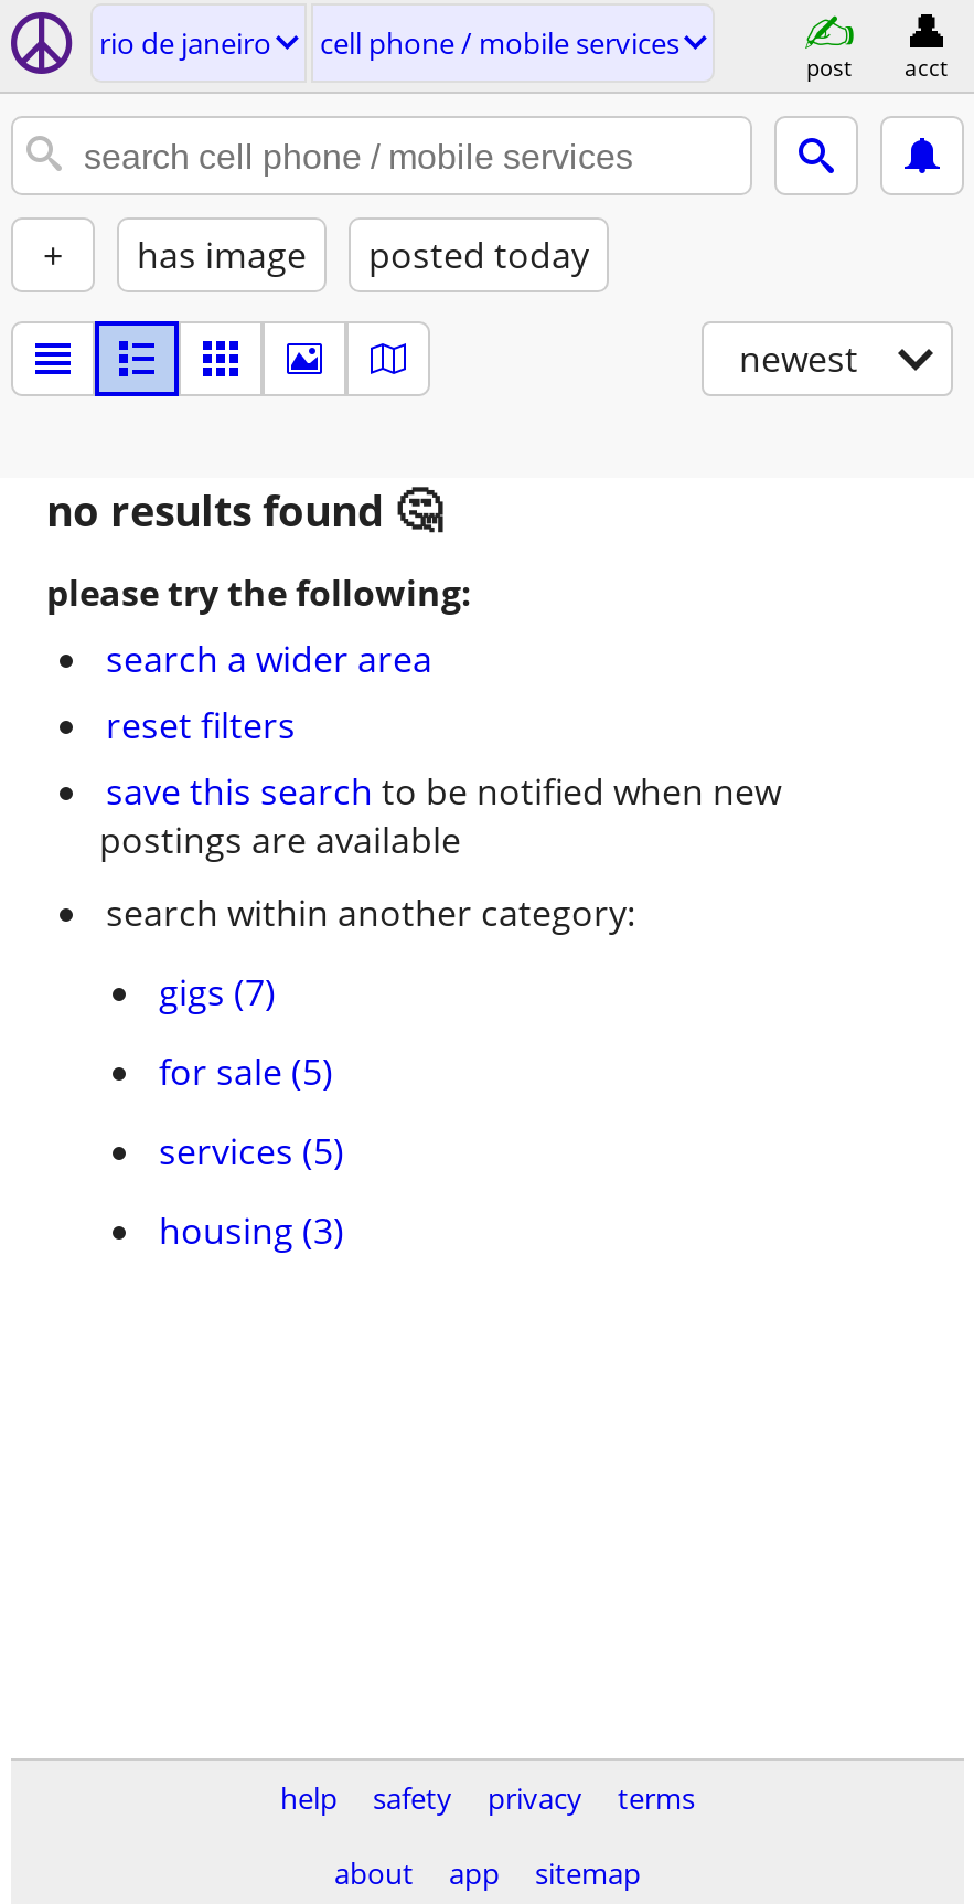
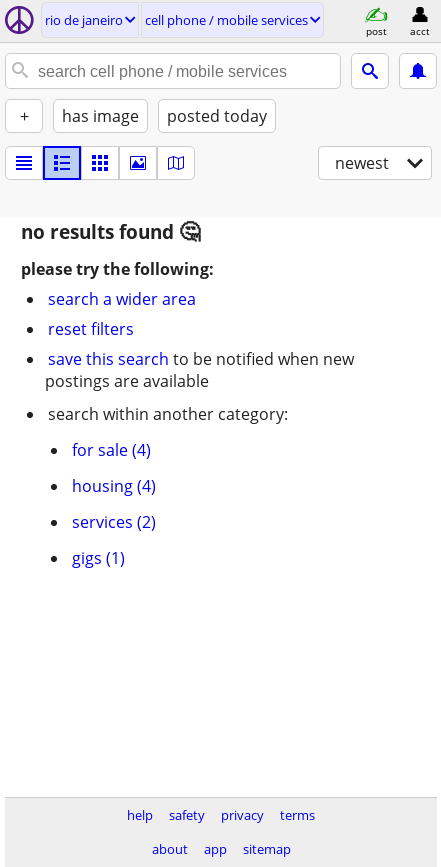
[159,968,276,1017] gigs (7) -> [72,439,151,461] for sale (4)
[159,1047,333,1096] for sale (5) -> [72,475,156,497] housing (4)
[159,1127,344,1176] services (5) -> [72,511,156,533] services (2)
[159,1206,344,1255] housing (3) -> [72,547,125,569] gigs (1)

